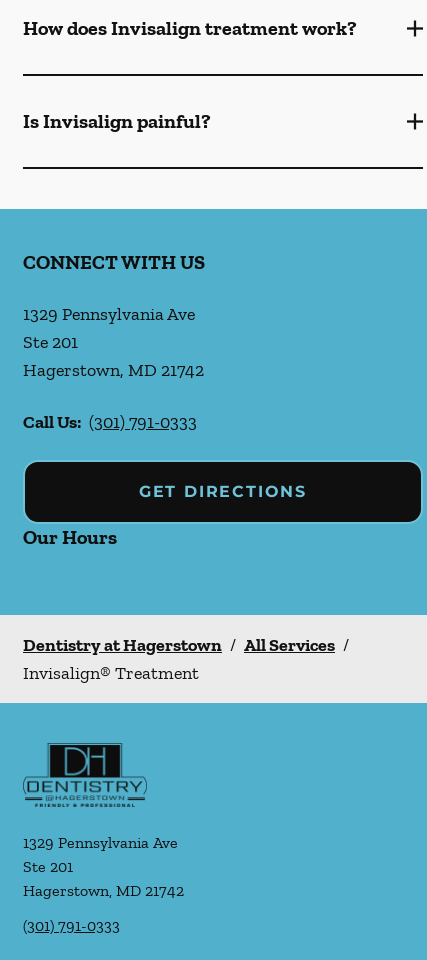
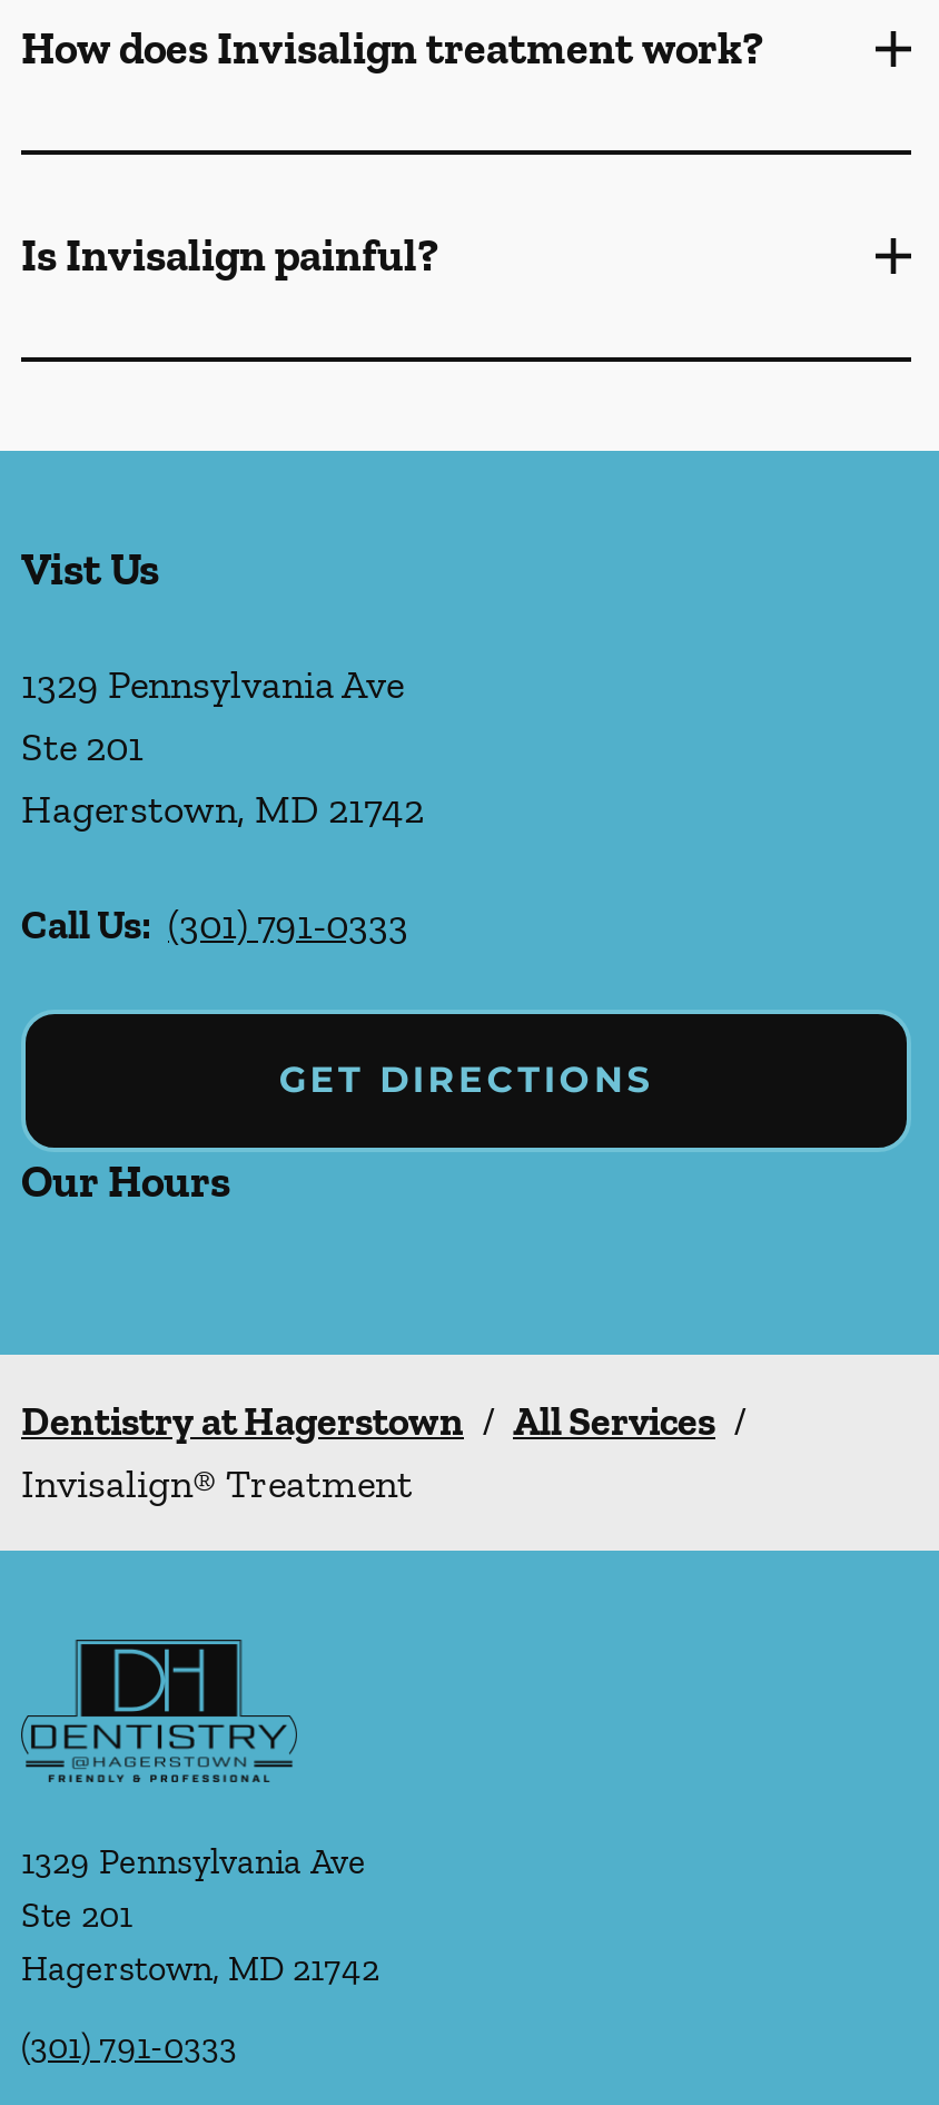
[23,250,205,274] CONNECT WITH US -> [21,542,159,596] Vist Us

